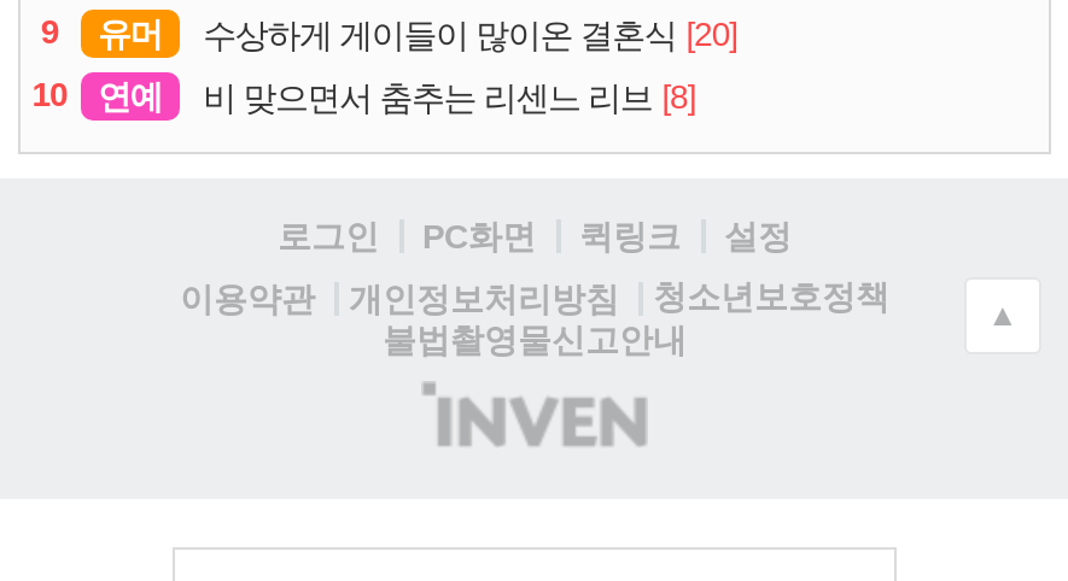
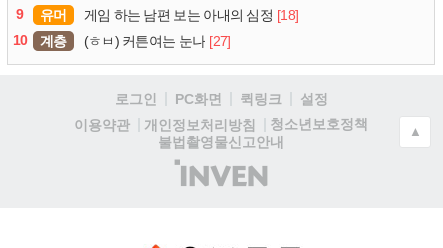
[203,14,737,53] 수상하게 게이들이 많이온 결혼식 [20] -> [84,7,298,23] 게임 하는 남편 보는 아내의 심정 [18]
[98,76,695,115] 연예 | 비 맞으면서 춤추는 리센느 리브 [8] -> [40,33,230,49] 계층 | (ㅎㅂ) 커튼여는 눈나 [27]

